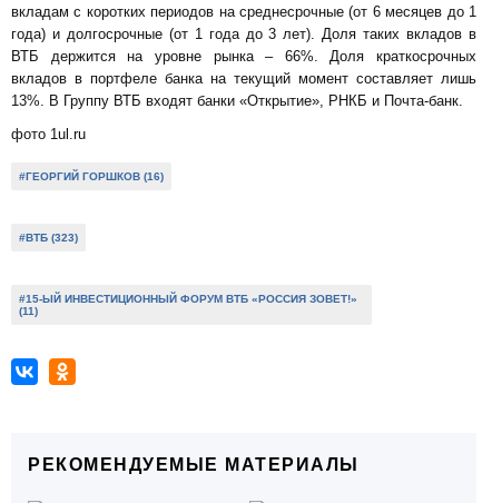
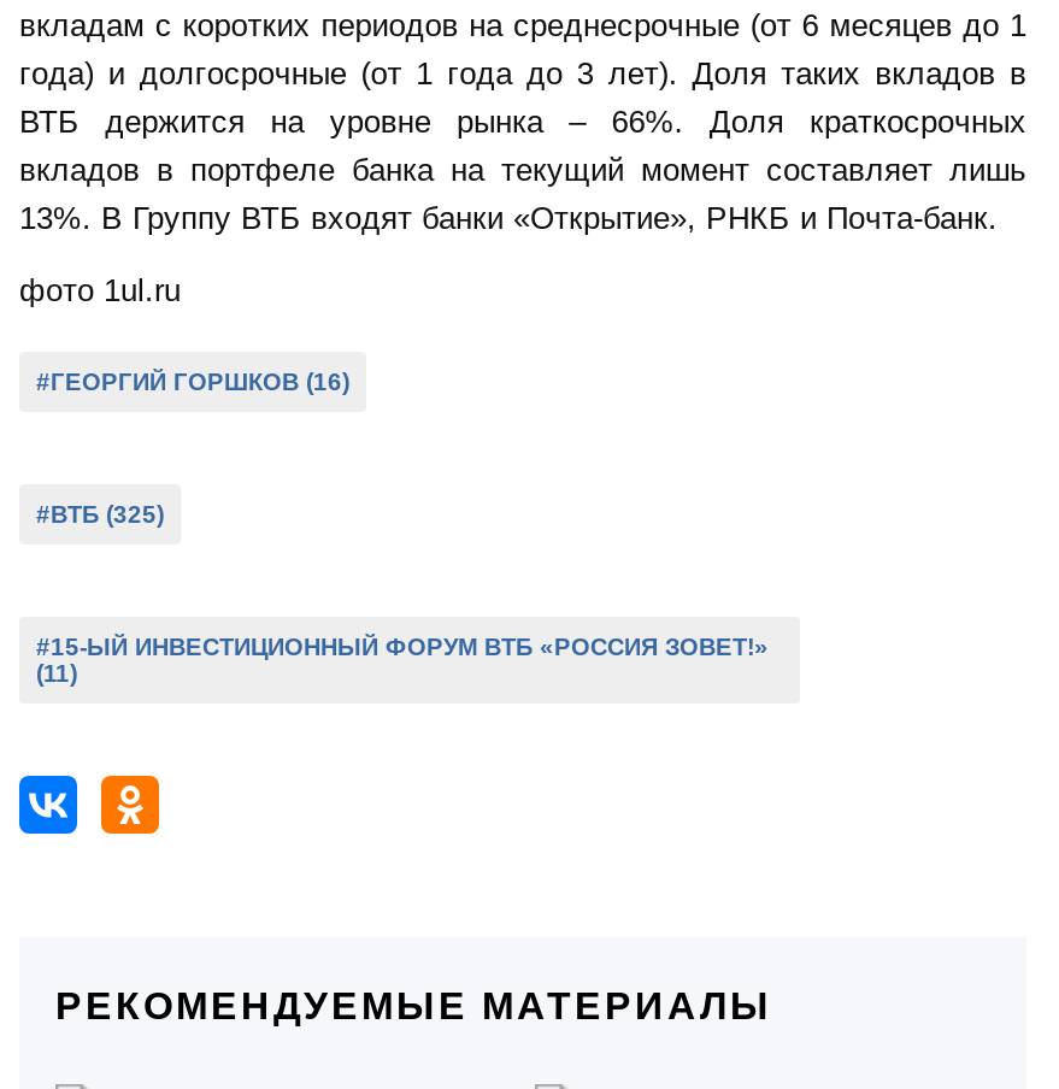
[19,231,78,243] #ВТБ (323) -> [36,501,164,527] #ВТБ (325)

